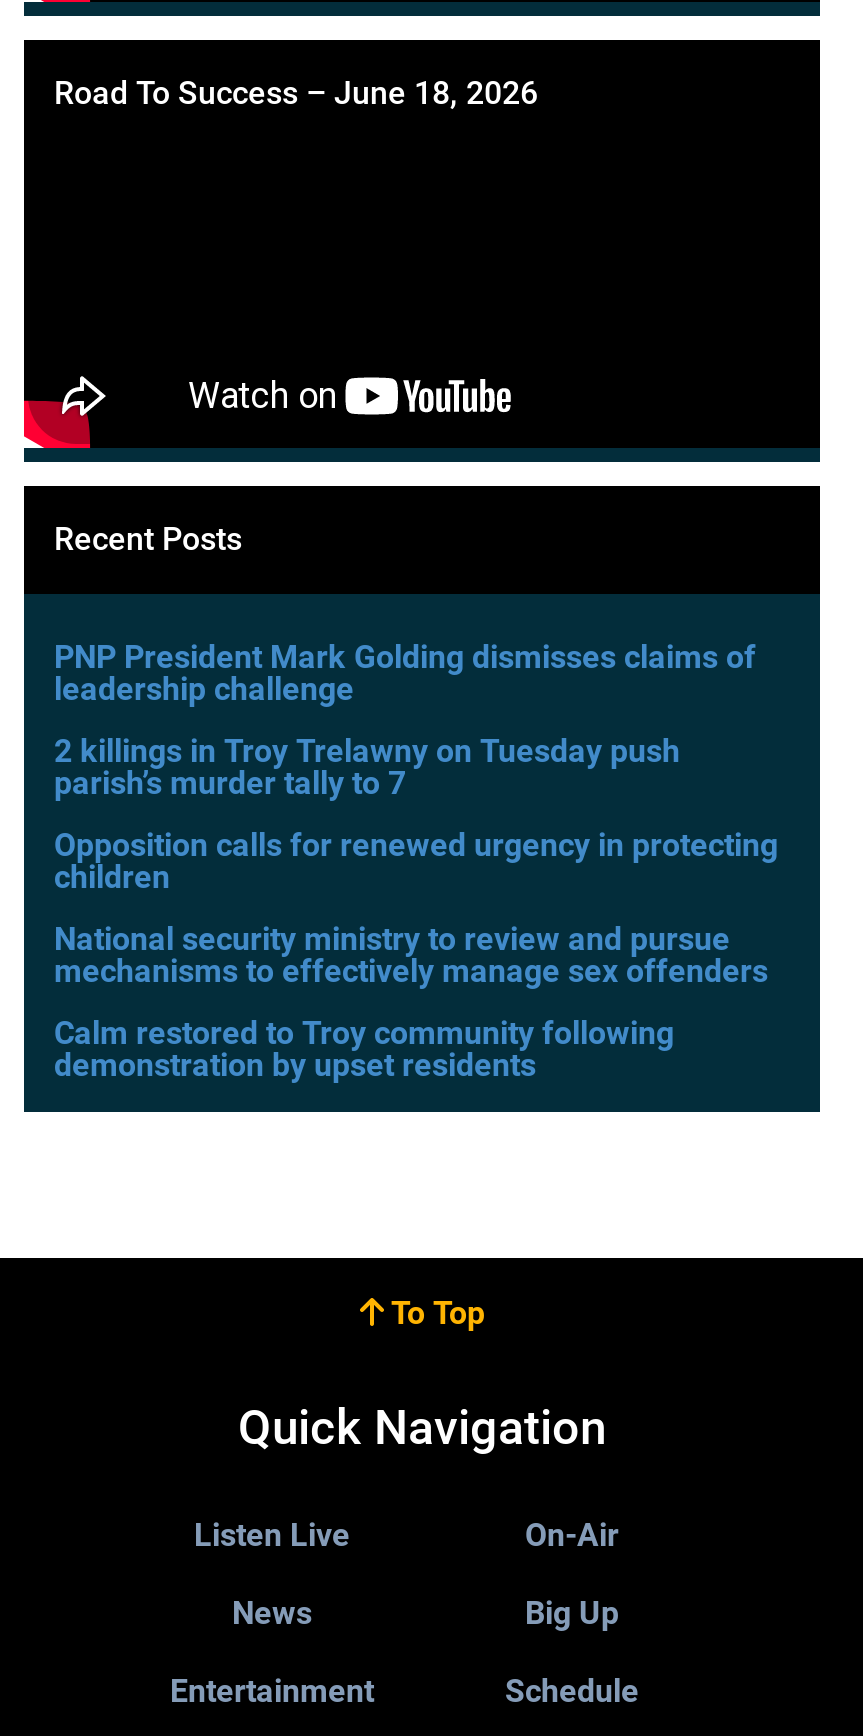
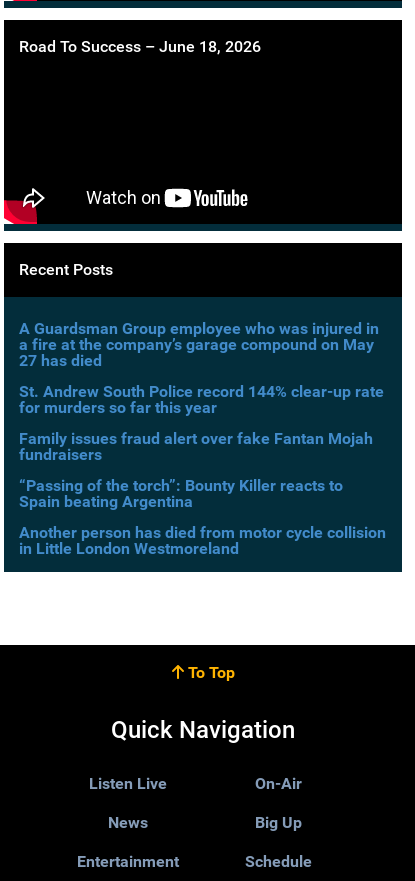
[54,638,756,708] PNP President Mark Golding dismisses claims of | leadership challenge -> [19,319,379,370] A Guardsman Group employee who was injured in | a fire at the company’s garage compound on May | 27 has died
[54,732,680,802] 2 killings in Troy Trelawny on Tuesday push | parish’s murder tally to 7 -> [19,382,384,417] St. Andrew South Police record 144% clear-up rate | for murders so far this year
[54,826,778,896] Opposition calls for renewed urgency in protecting | children -> [19,429,373,464] Family issues fraud alert over fake Fantan Mojah | fundraisers
[54,920,768,990] National security ministry to review and pursue | mechanisms to effectively manage sex offenders -> [19,476,343,511] “Passing of the torch”: Bounty Killer reacts to | Spain beating Argentina
[54,1014,674,1084] Calm restored to Troy community following | demonstration by upset residents -> [19,523,386,558] Another person has died from motor cycle collision | in Little London Westmoreland

